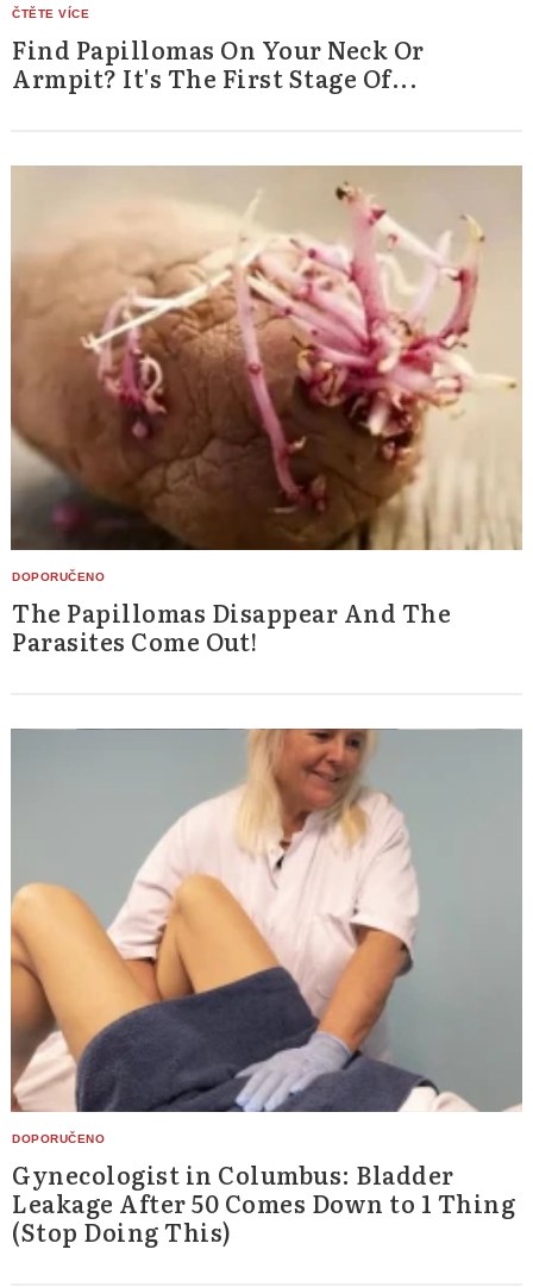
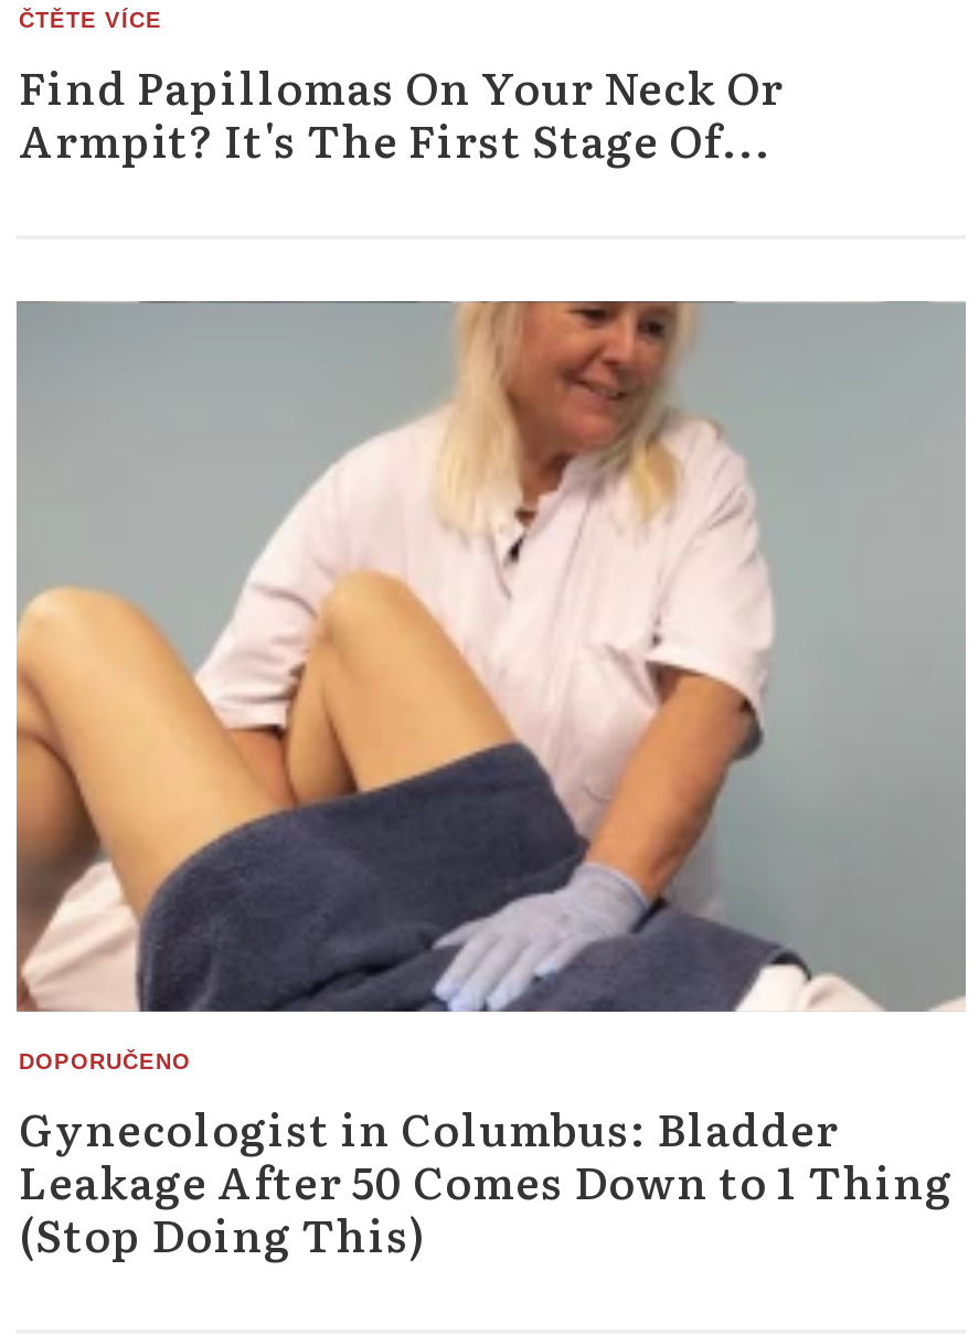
[11,165,522,658] [image] | The Papillomas Disappear And The | Parasites Come Out! -> none

